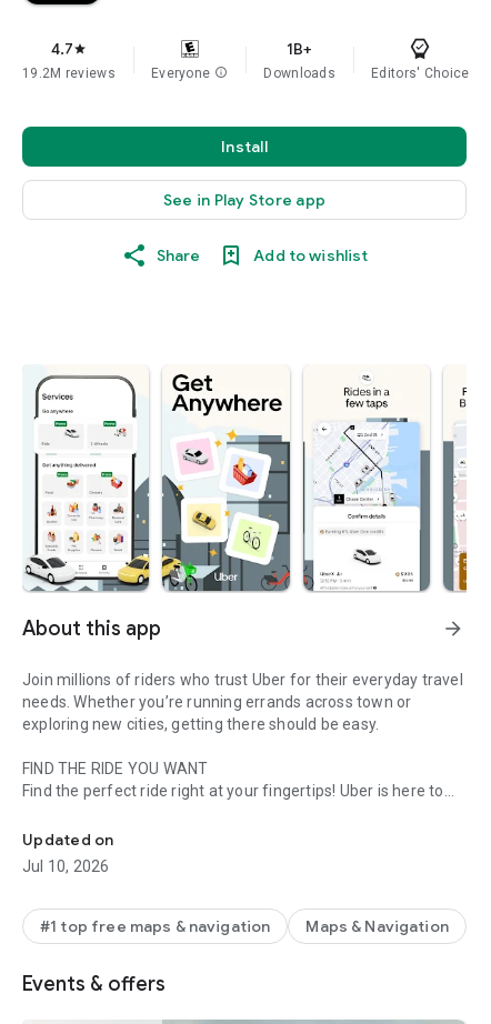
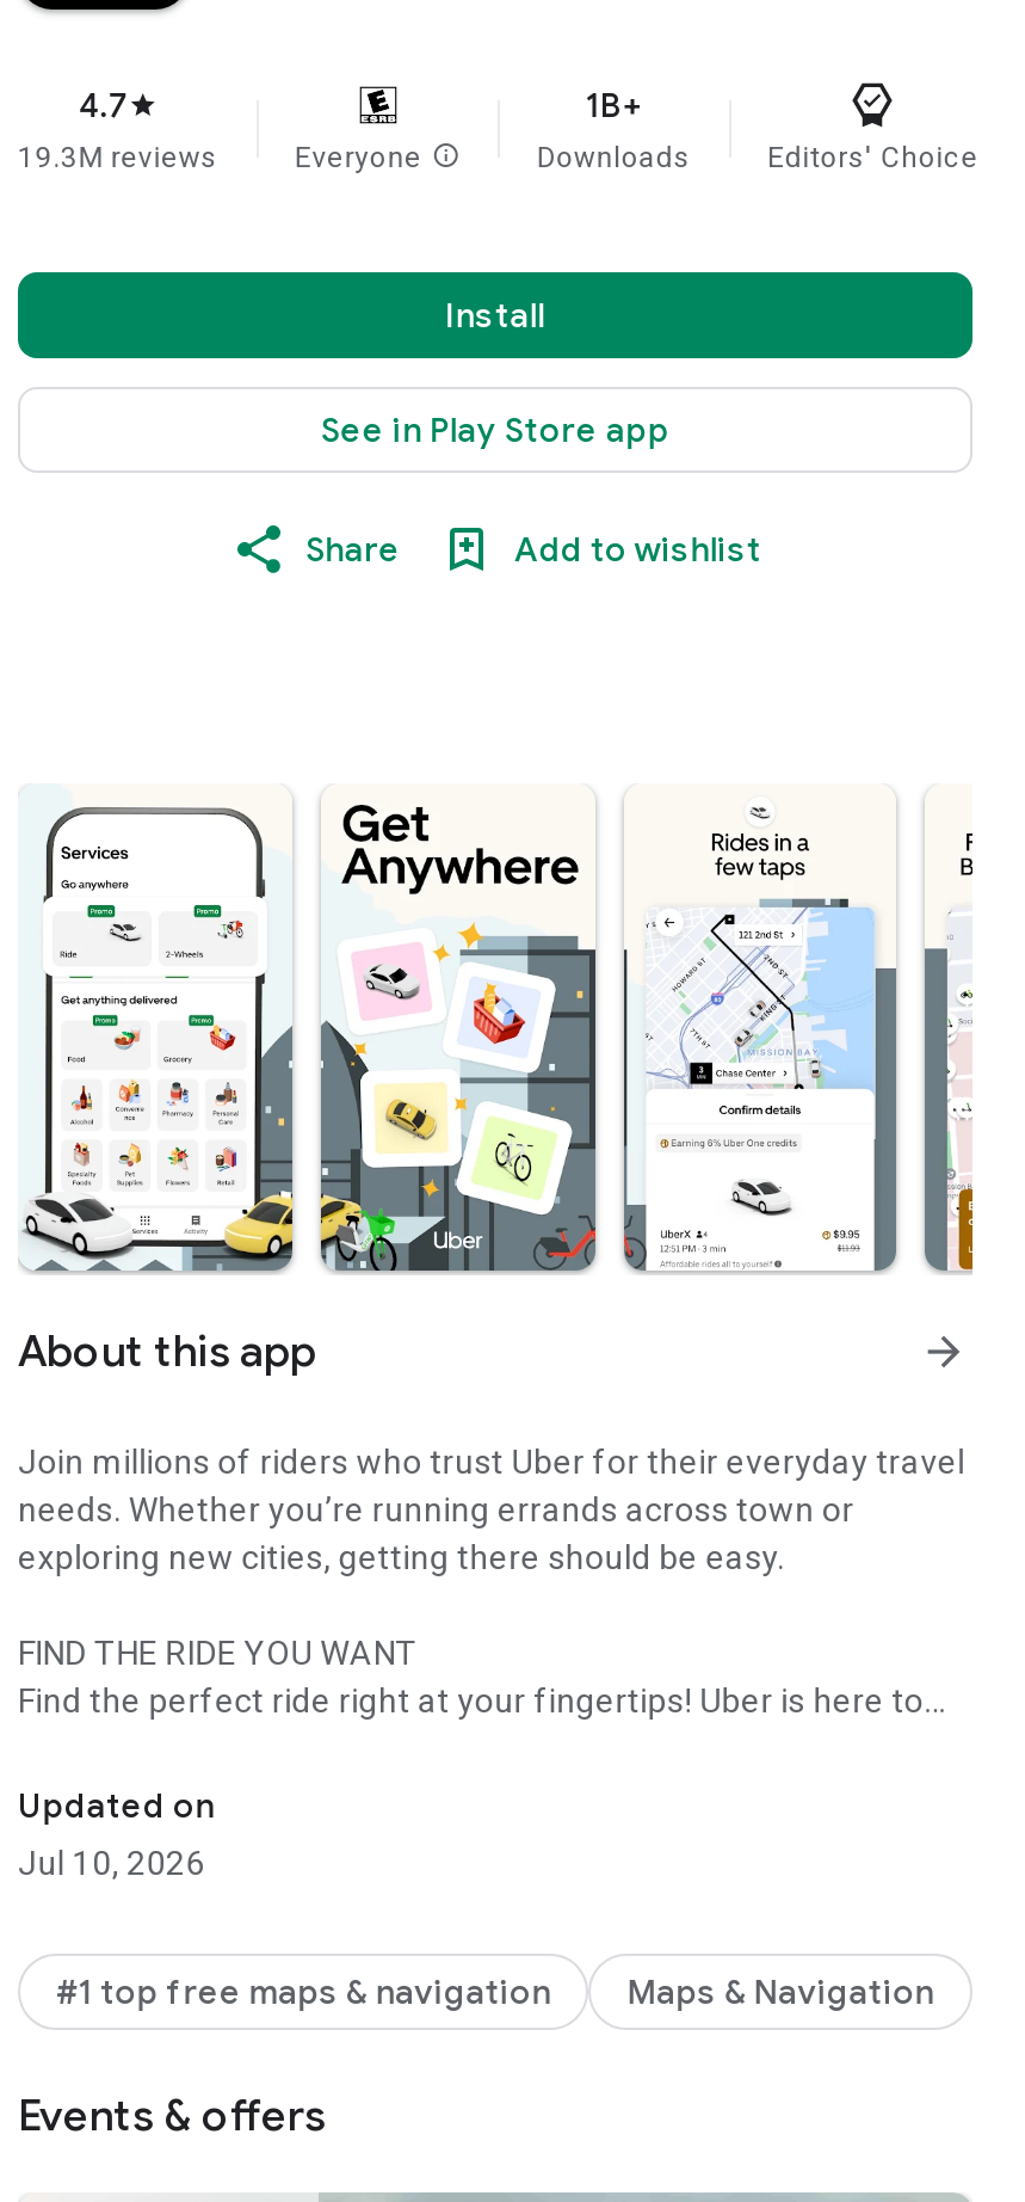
[22,66,115,81] 19.2M reviews -> [18,141,218,174] 19.3M reviews

